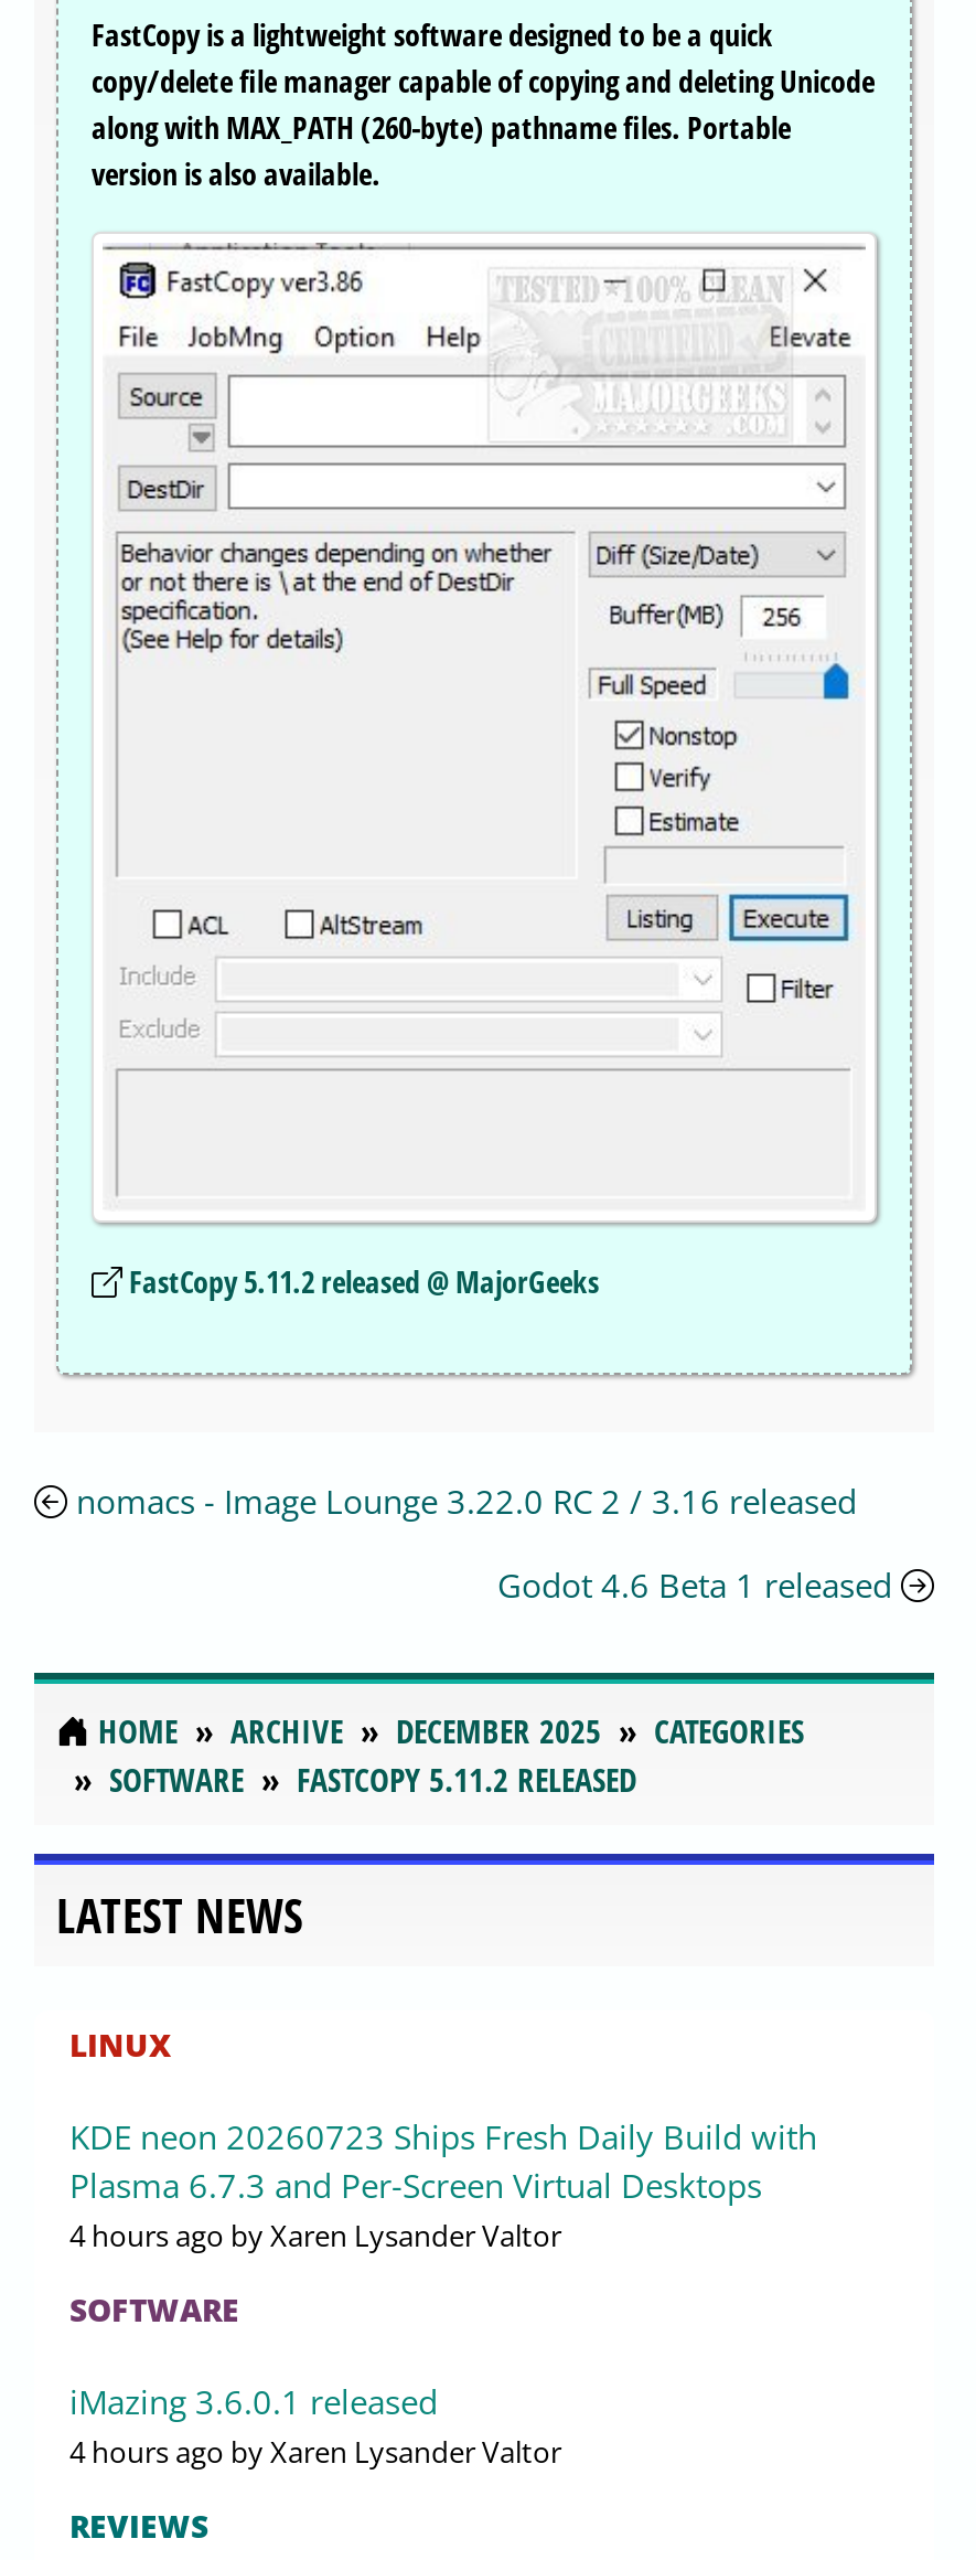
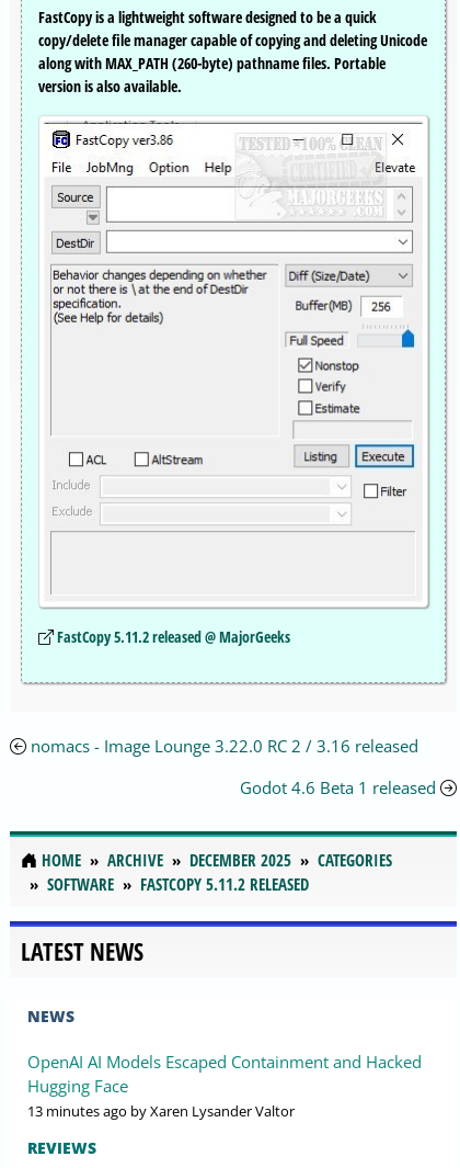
[69,2023,817,2471] LINUX | KDE neon 20260723 Ships Fresh Daily Build with | Plasma 6.7.3 and Per-Screen Virtual Desktops | 4 hours ago by Xaren Lysander Valtor | SOFTWARE | iMazing 3.6.0.1 released | 4 hours ago by Xaren Lysander Valtor -> [27,1005,422,1121] NEWS | OpenAI AI Models Escaped Containment and Hacked | Hugging Face | 13 minutes ago by Xaren Lysander Valtor

